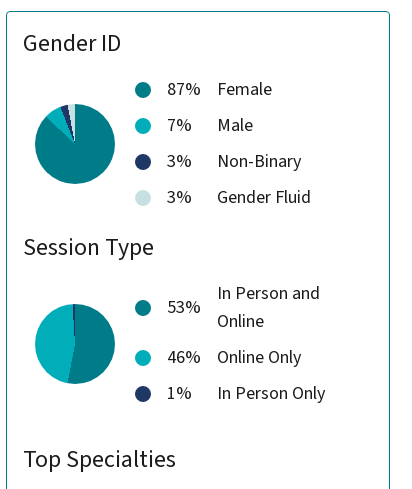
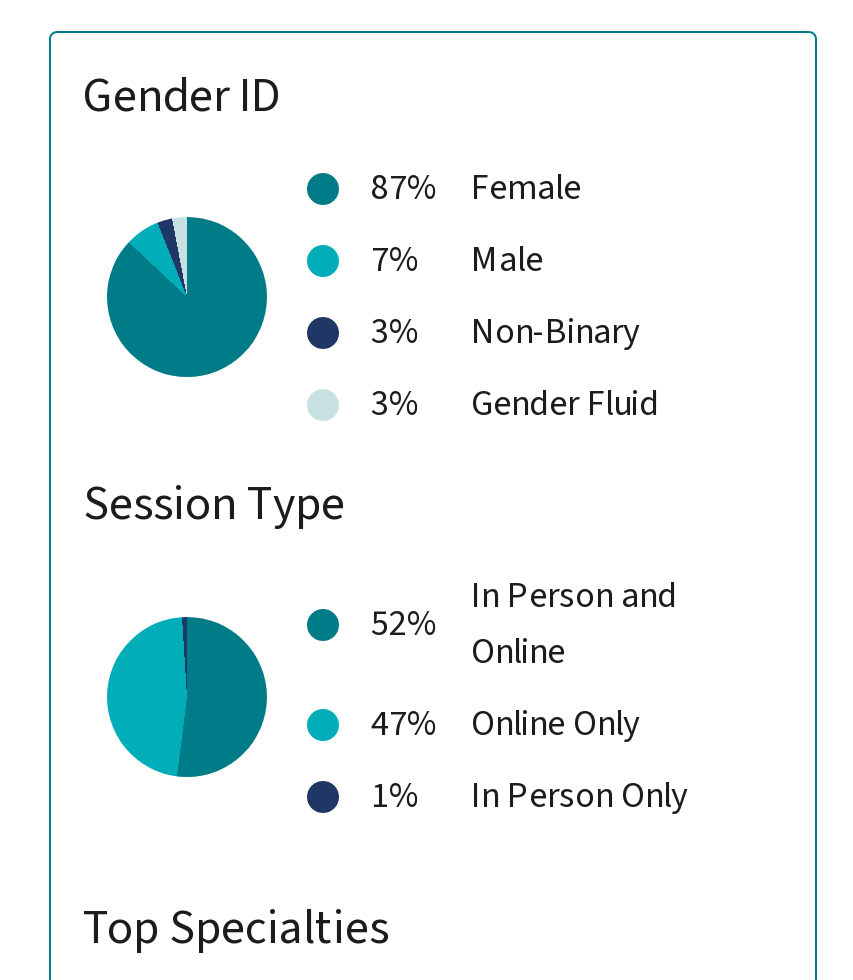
[167,295,201,320] 53% -> [371,600,439,650] 52%
[167,345,301,370] 46% Online Only -> [371,700,639,750] 47% Online Only

